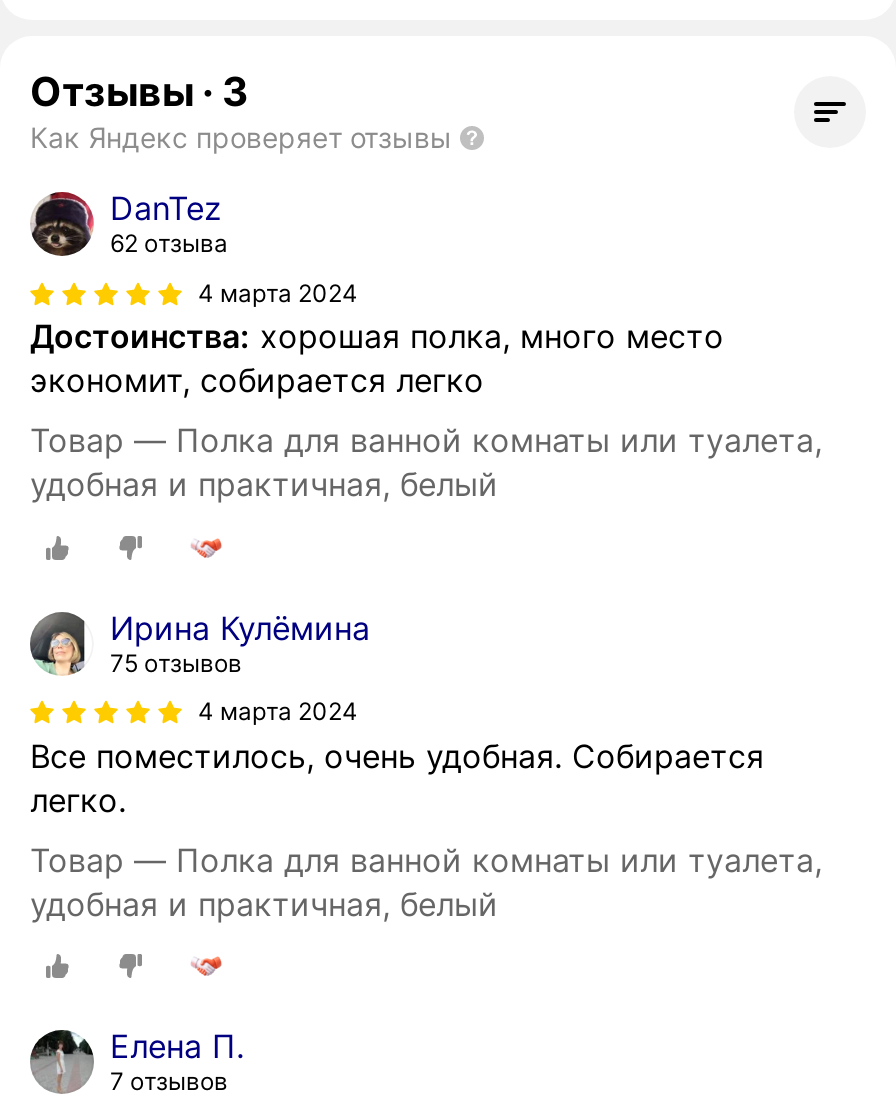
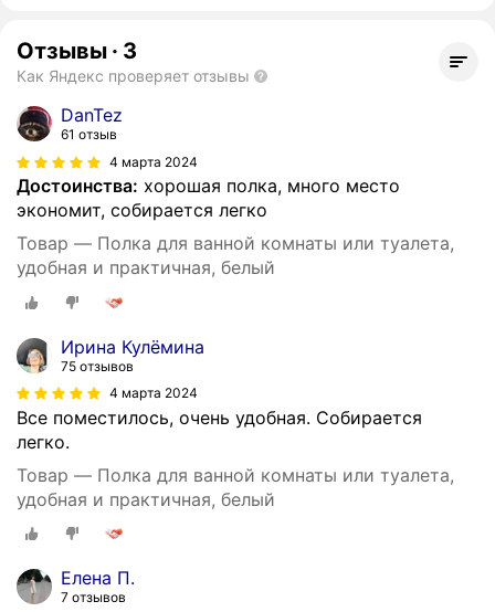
[110,228,228,258] 62 отзыва -> [61,126,117,143] 61 отзыв

